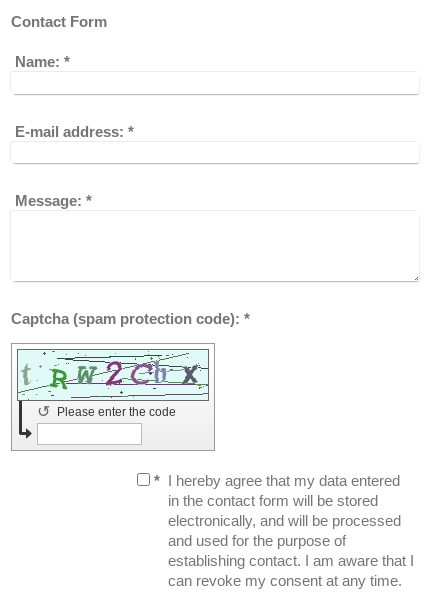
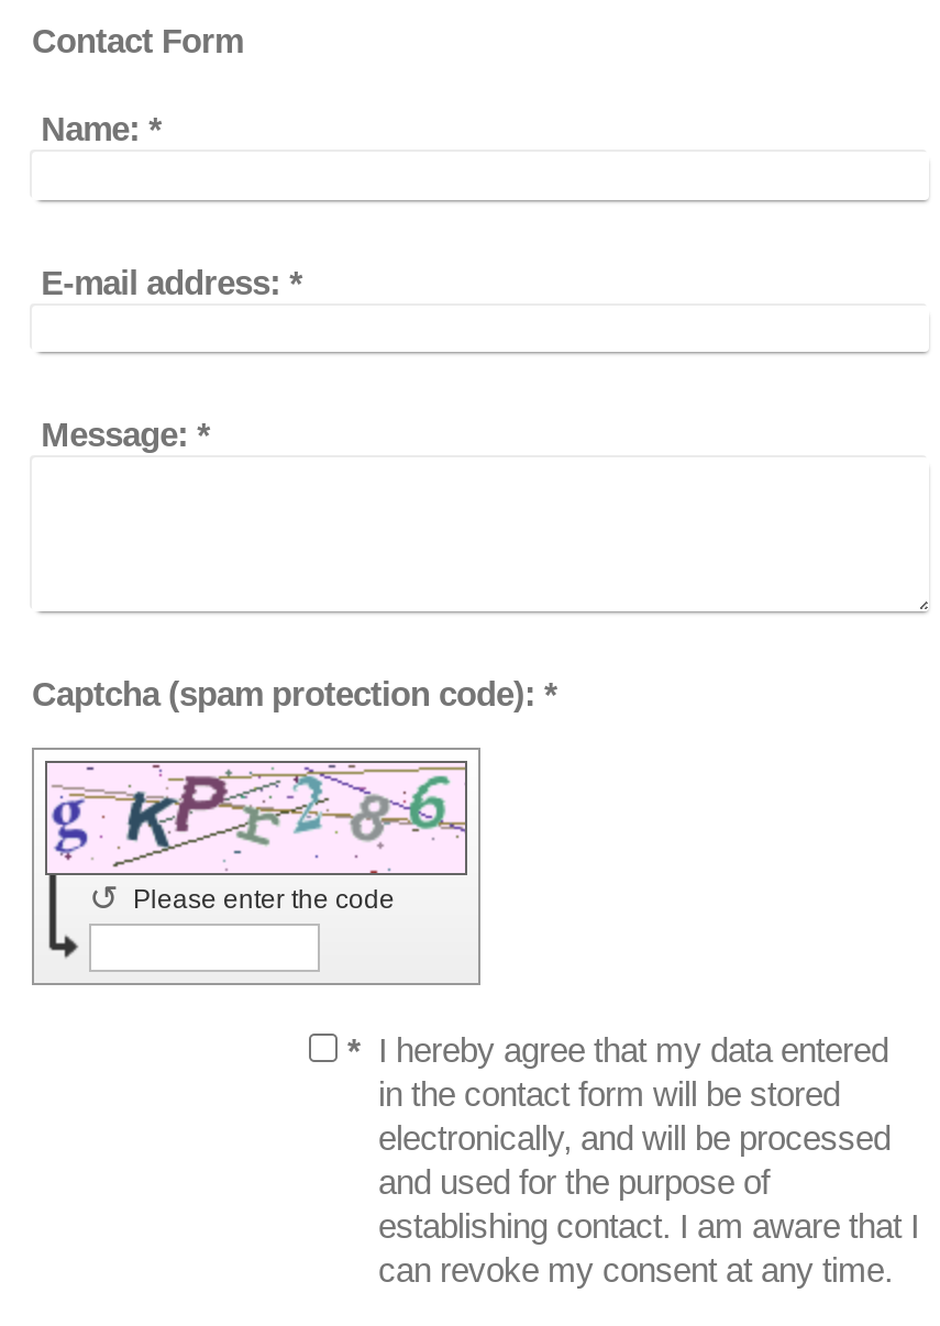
[17,349,209,401] [image] -> [45,761,467,875] [image]

